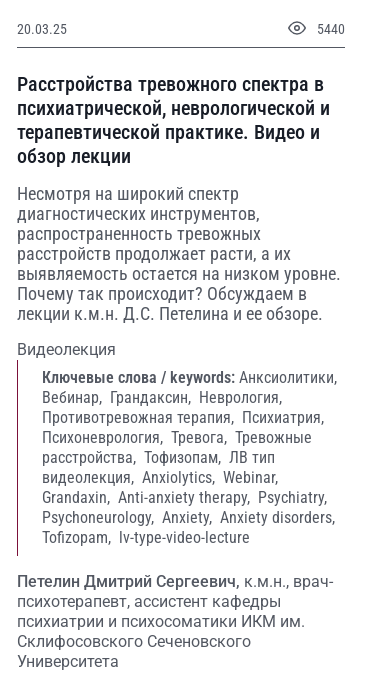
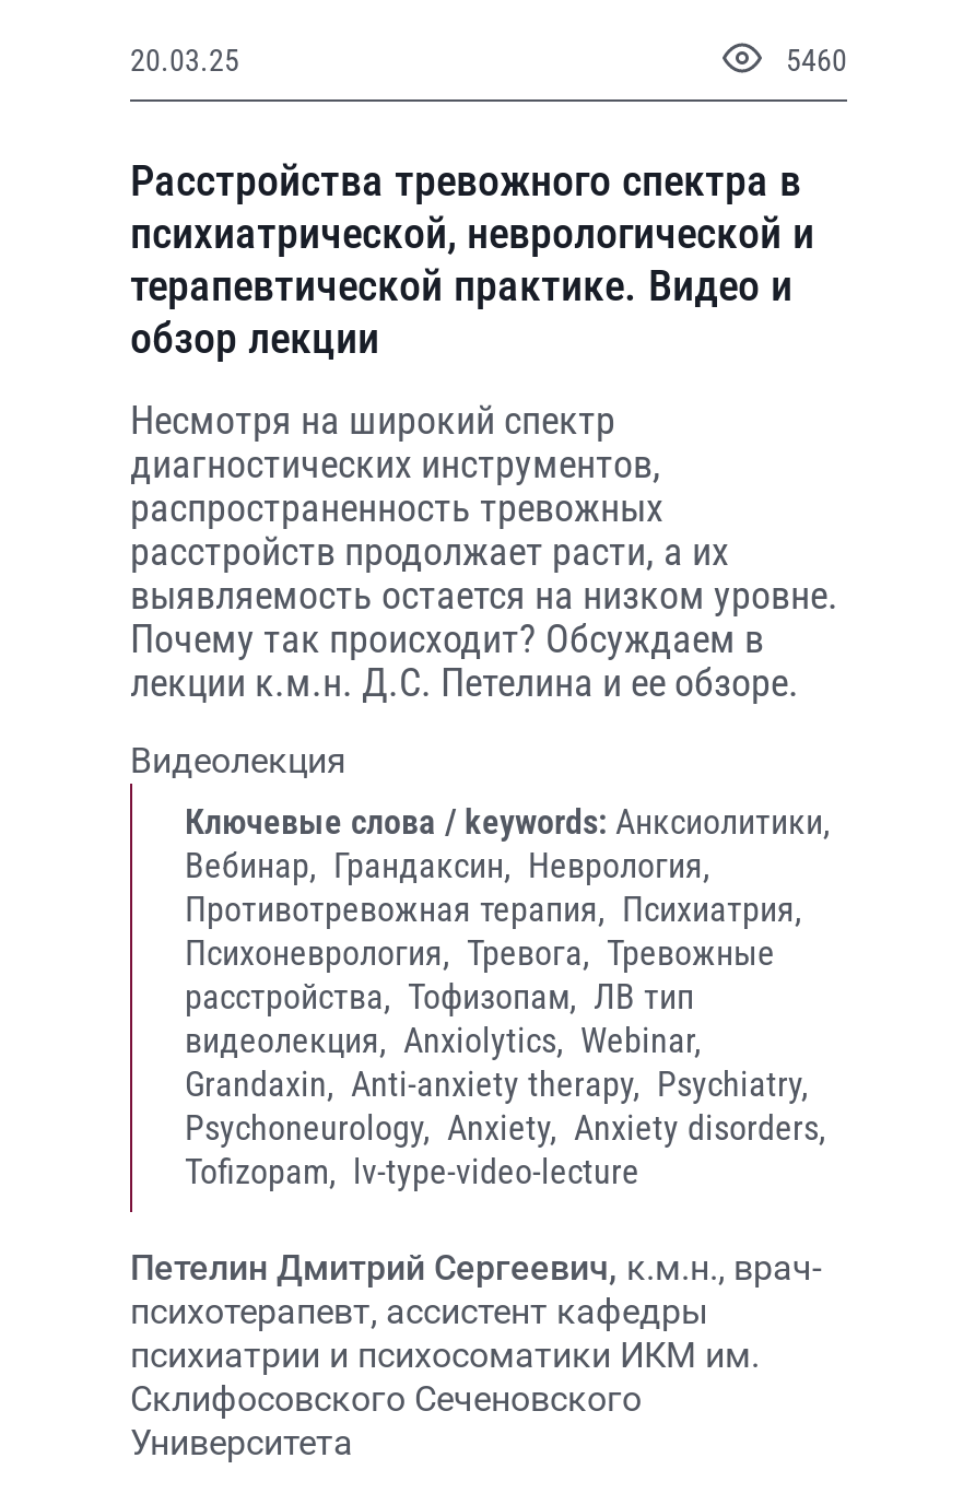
[314,21,345,37] 5440 -> [779,43,847,78] 5460

